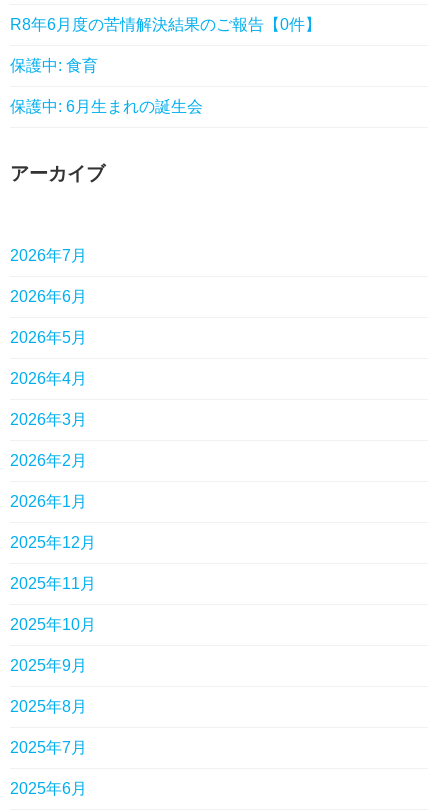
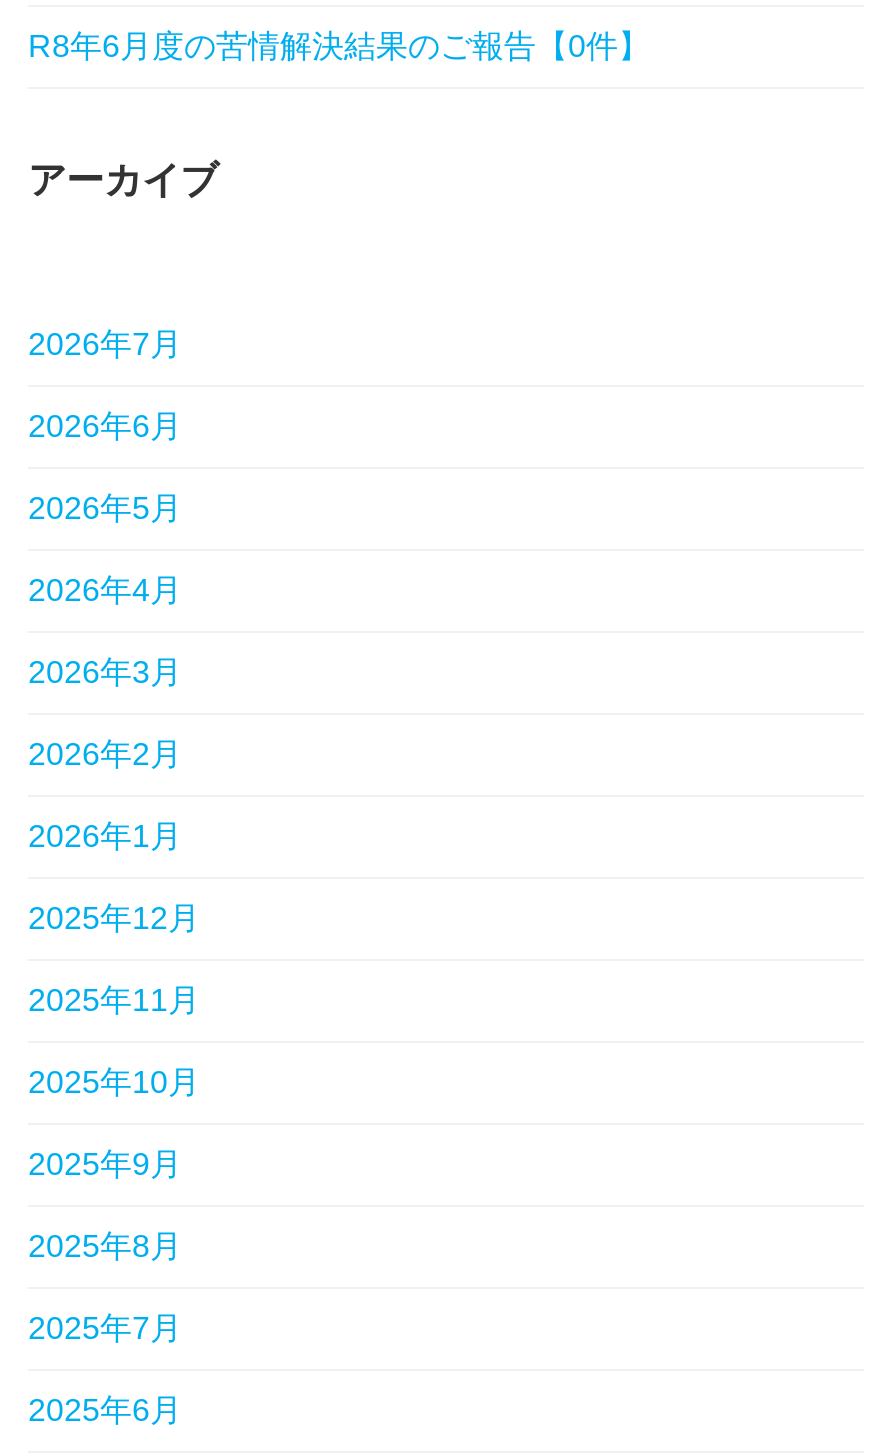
[10,56,203,114] 保護中: 食育 | 保護中: 6月生まれの誕生会 -> none

